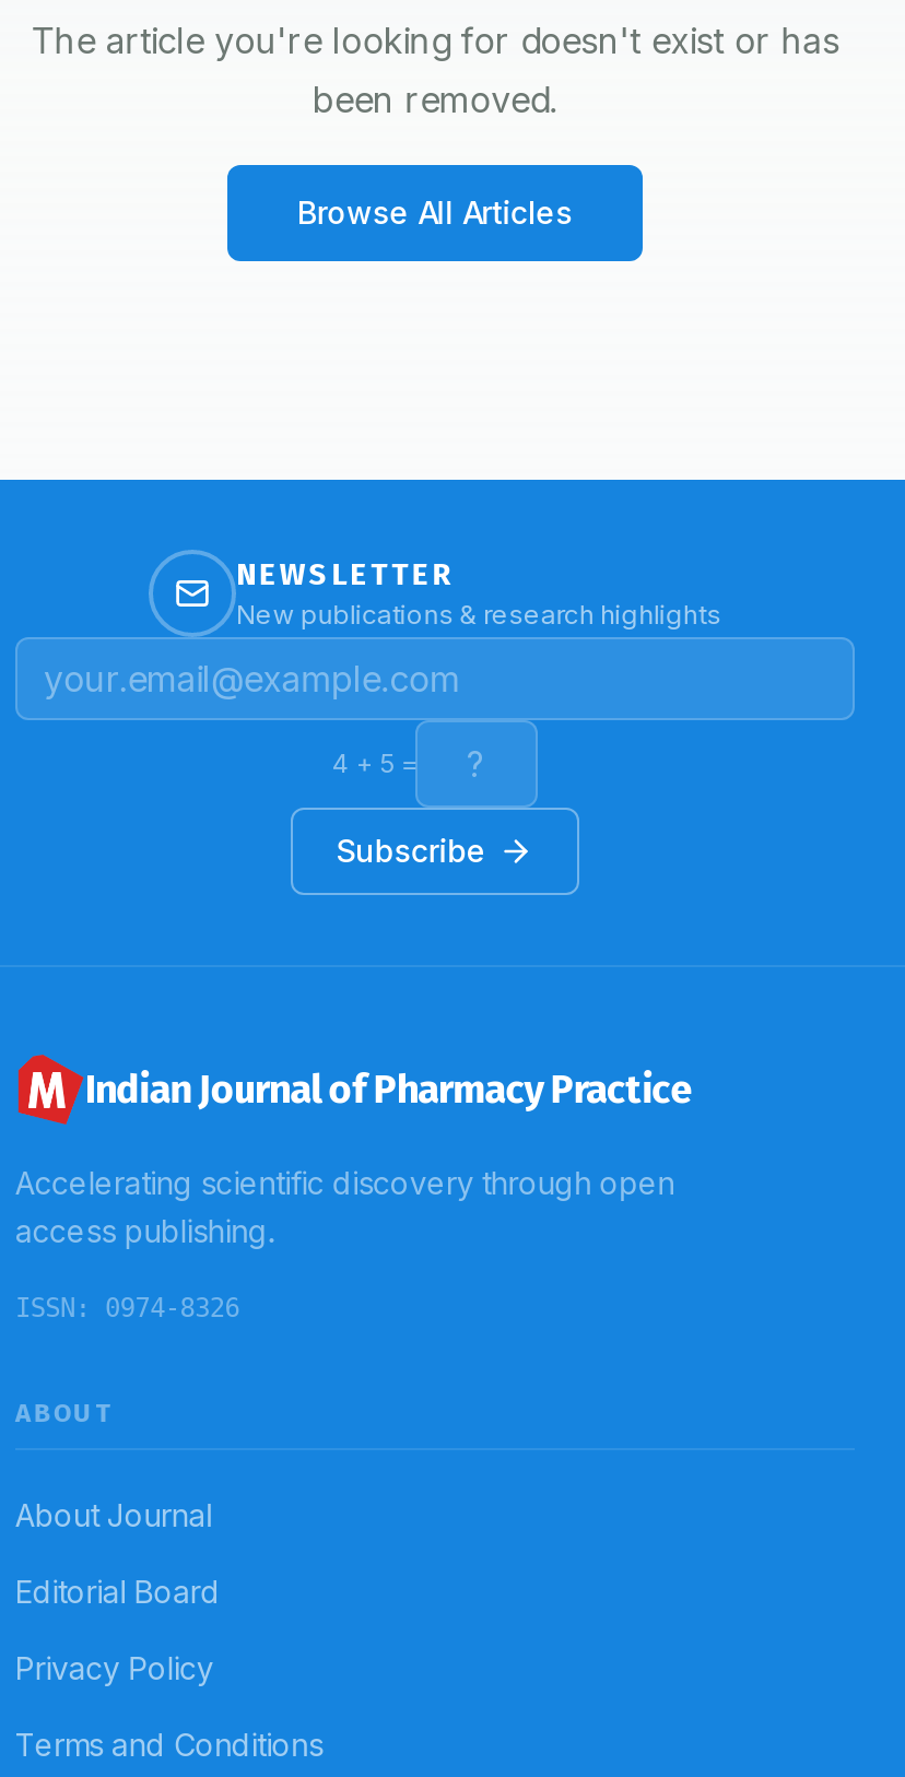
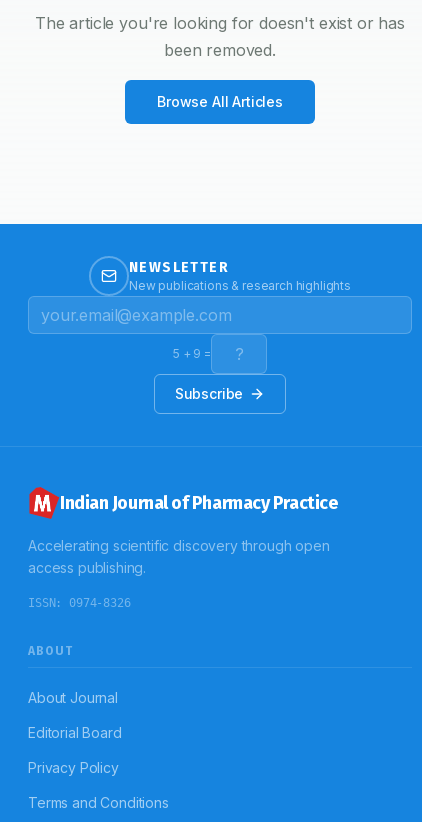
[332,746,415,779] 4 + 5 = -> [173,346,211,361] 5 + 9 =

